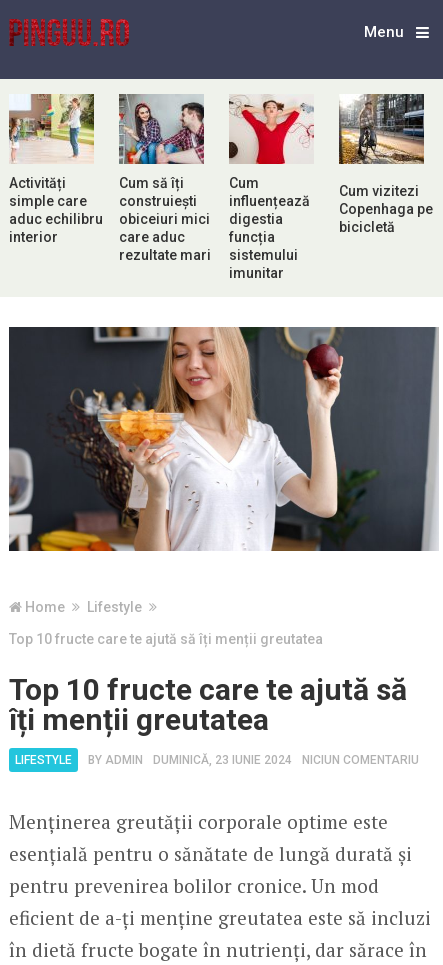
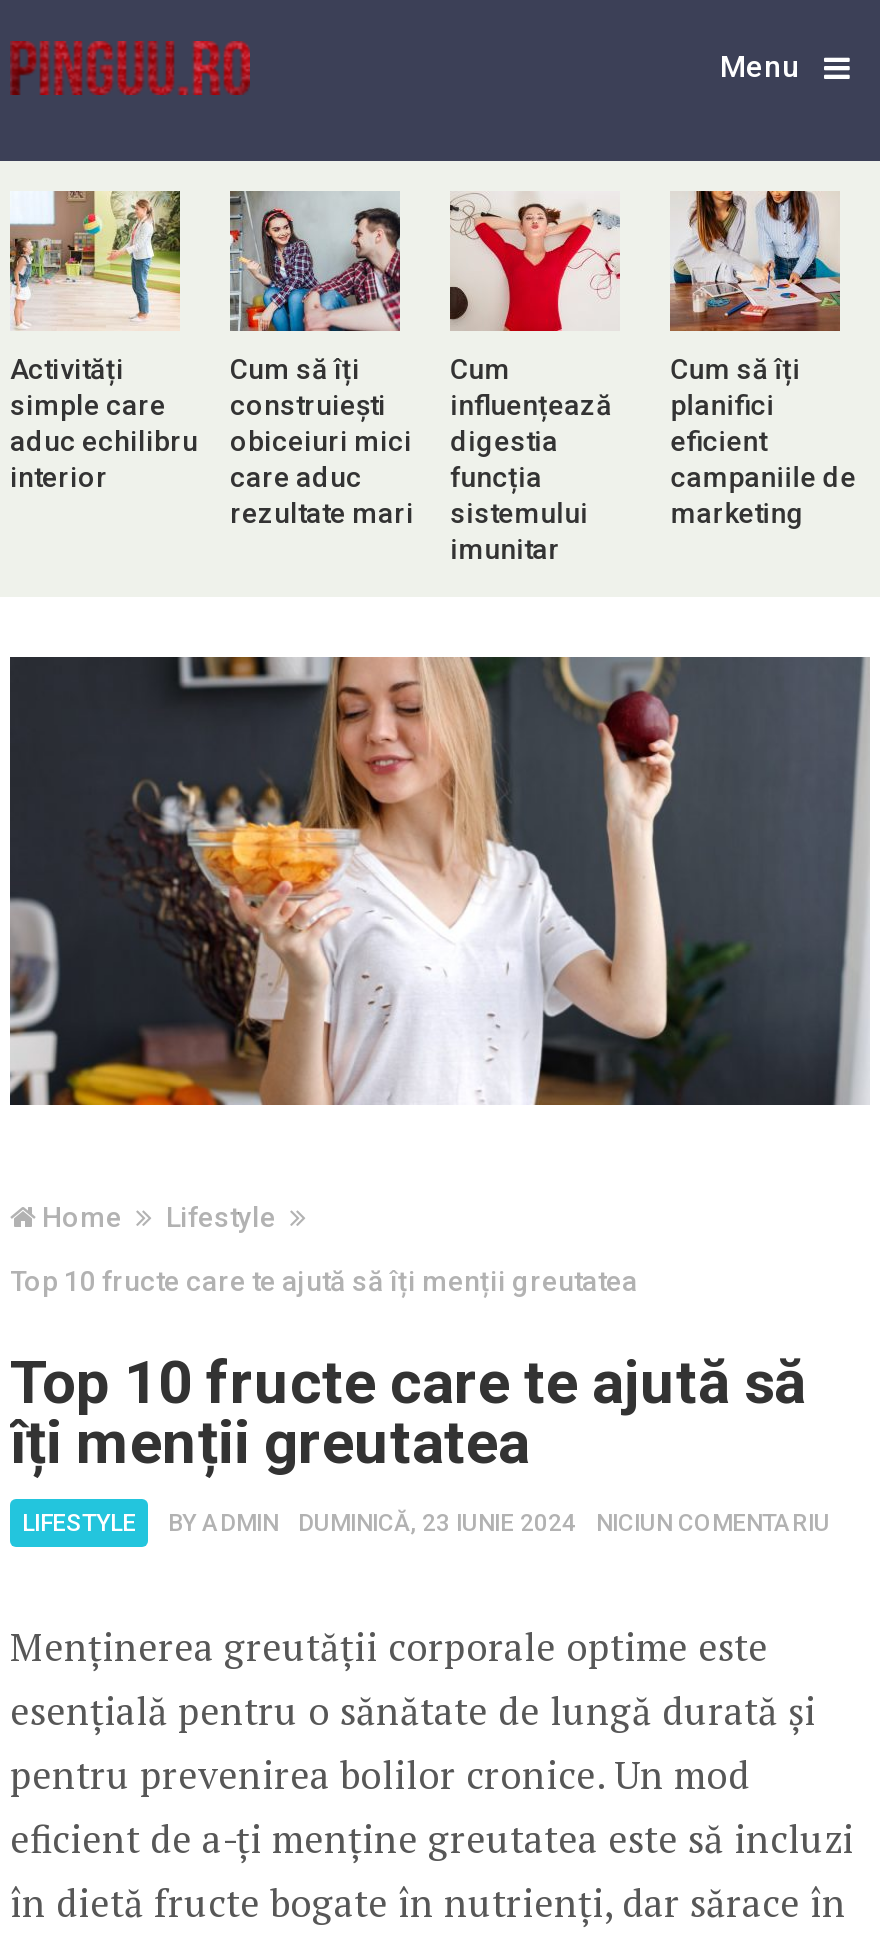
[338,93,433,235] [image] | Cum vizitezi | Copenhaga pe | bicicletă -> [670,189,856,529] [image] | Cum să îți | planifici | eficient | campaniile de | marketing

